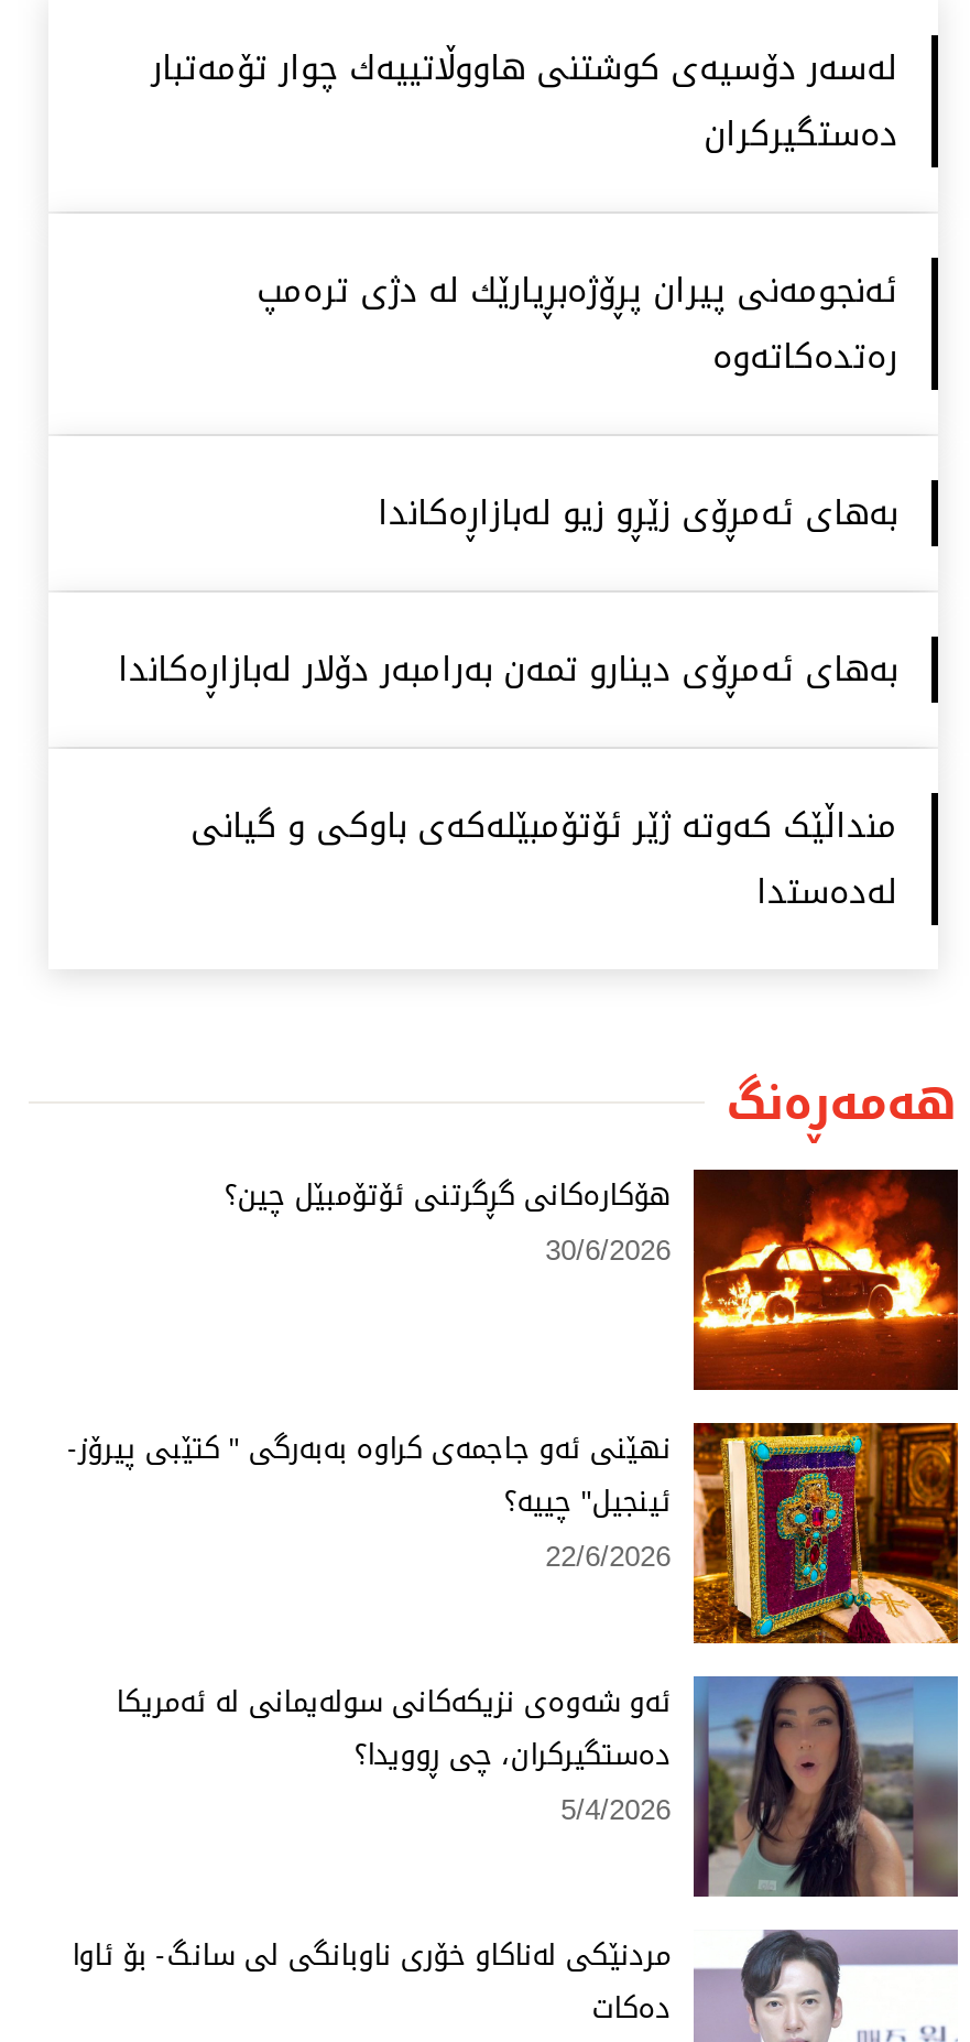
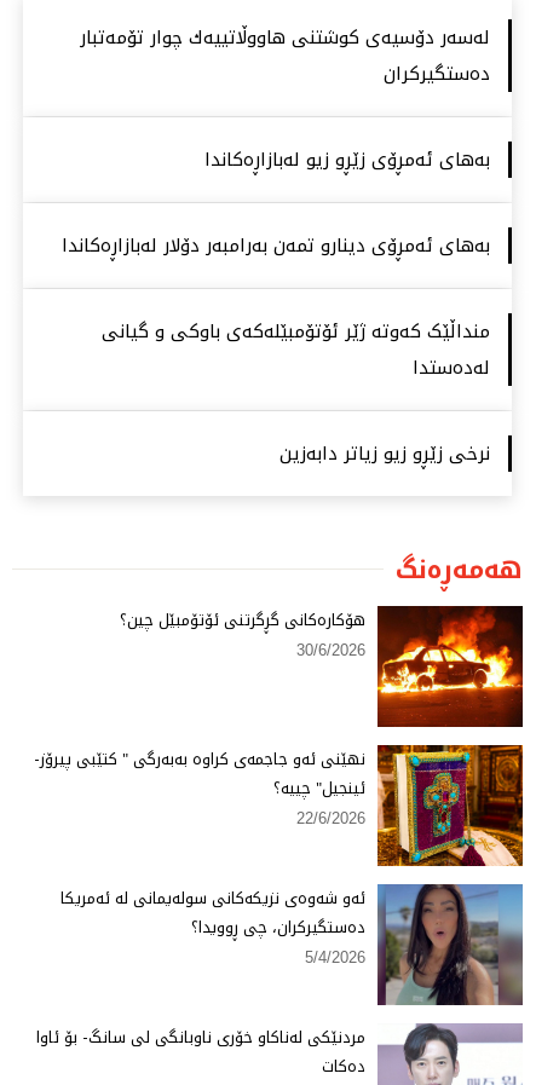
[257,261,898,389] ئەنجومەنی پیران پڕۆژەبڕیارێك لە دژی ترەمپ | رەتدەكاتەوە -> none
moved [118,483,898,924] -> [61,143,490,385]: بەهای ئەمڕۆی زێڕو زیو لەبازاڕەكاندا | بەهای ئەمڕۆی دینارو تمەن بەرامبەر دۆلار لەبازاڕەكاندا | منداڵێک کەوتە ژێر ئۆتۆمبێلەکەی باوکی و گیانی | لەدەستدا
none -> [279,437,490,471] نرخی زێڕو زیو زیاتر دابەزین

